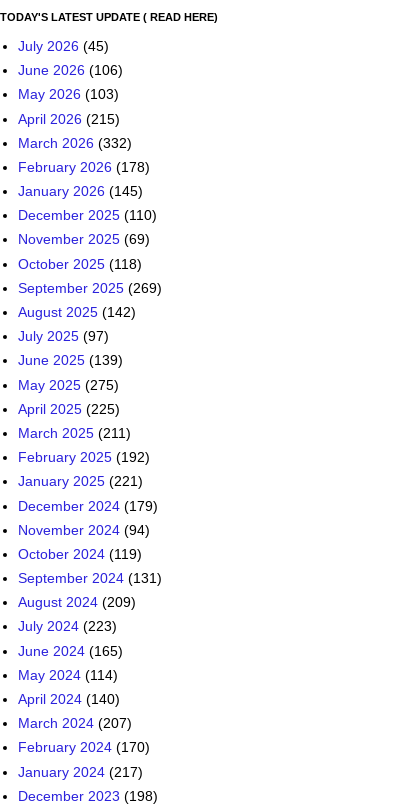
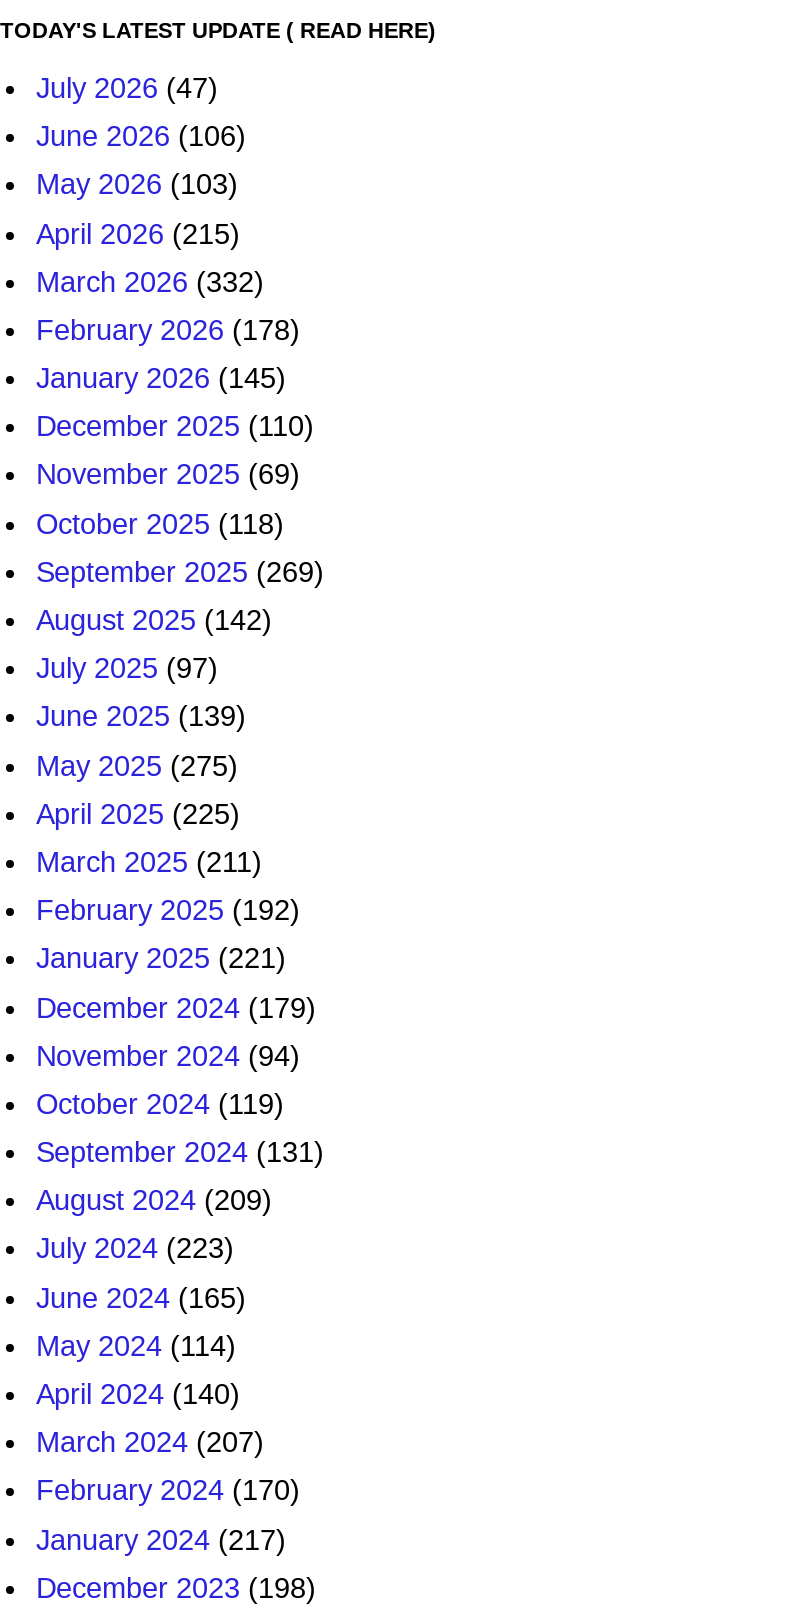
[18,38,109,54] July 2026 (45) -> [36,72,218,104] July 2026 (47)

